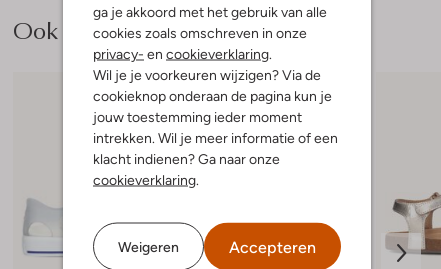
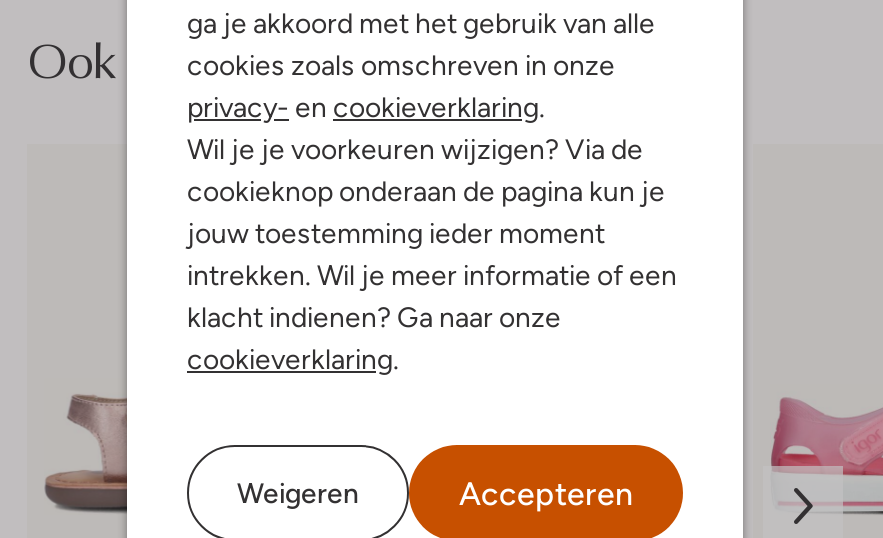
[386,192,438,255] [image] -> [769,386,877,508] [image]
[23,198,63,255] [image] -> [45,394,127,512] [image]

